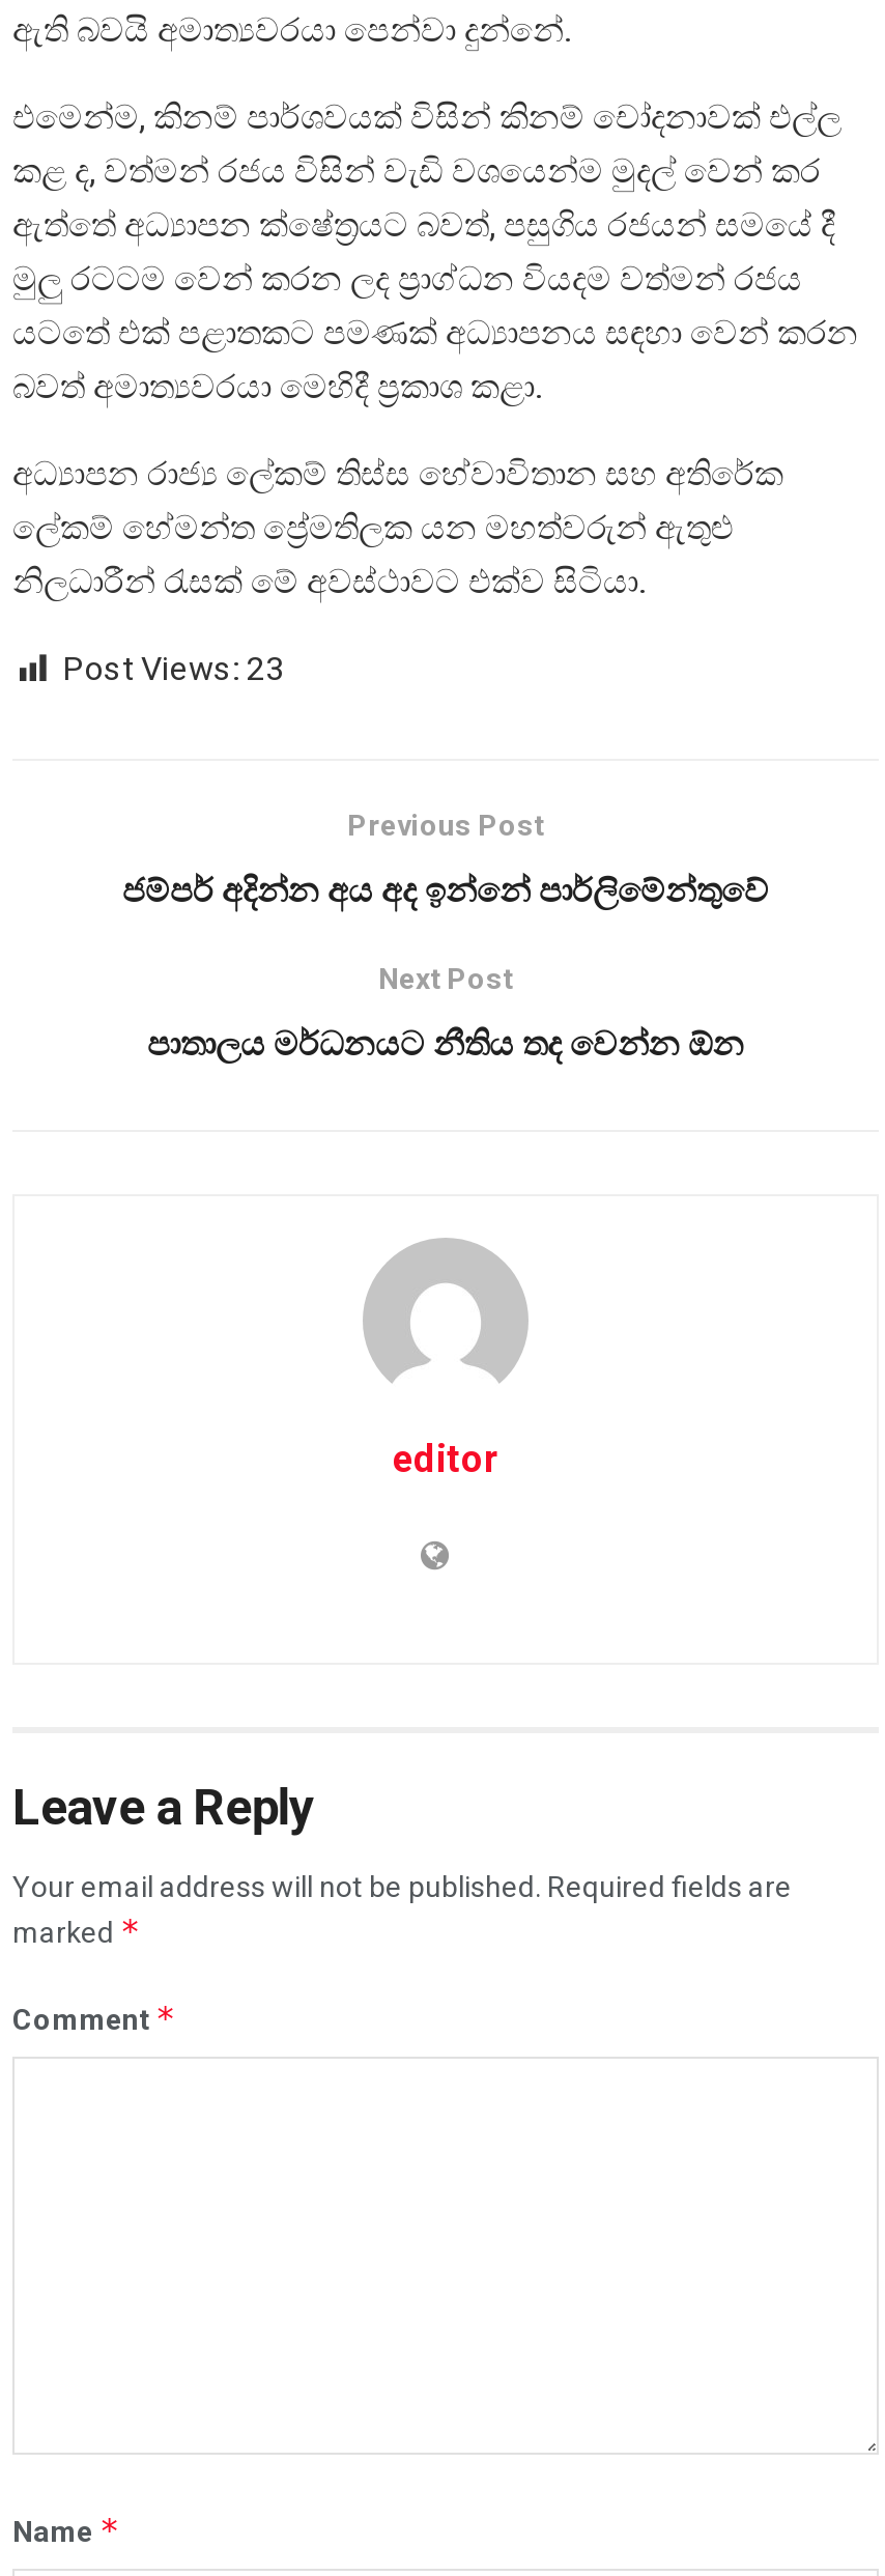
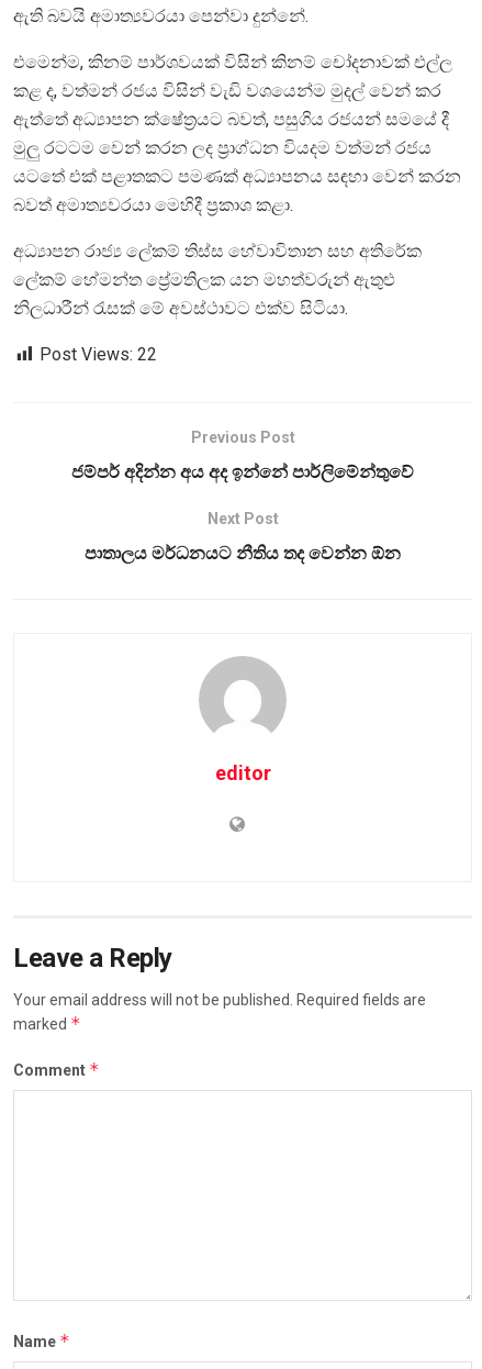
[62,649,284,688] Post Views: 23 -> [40,344,157,365] Post Views: 22

